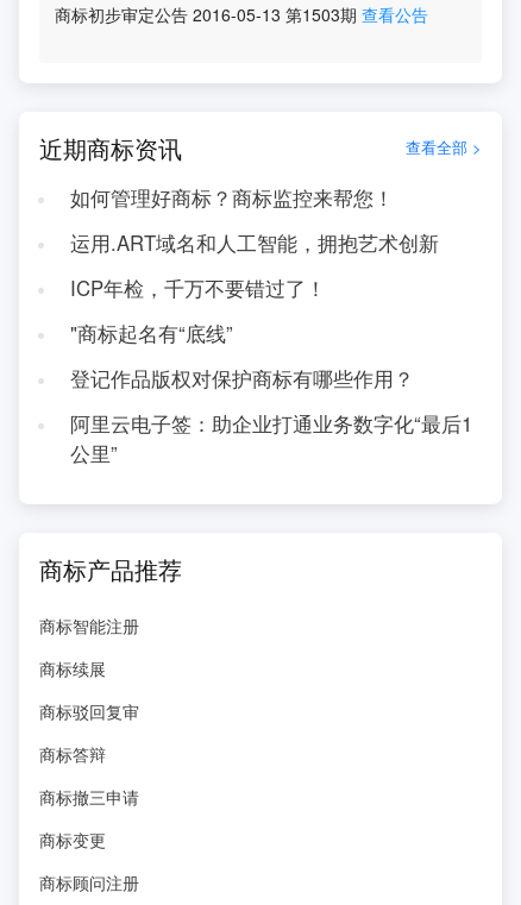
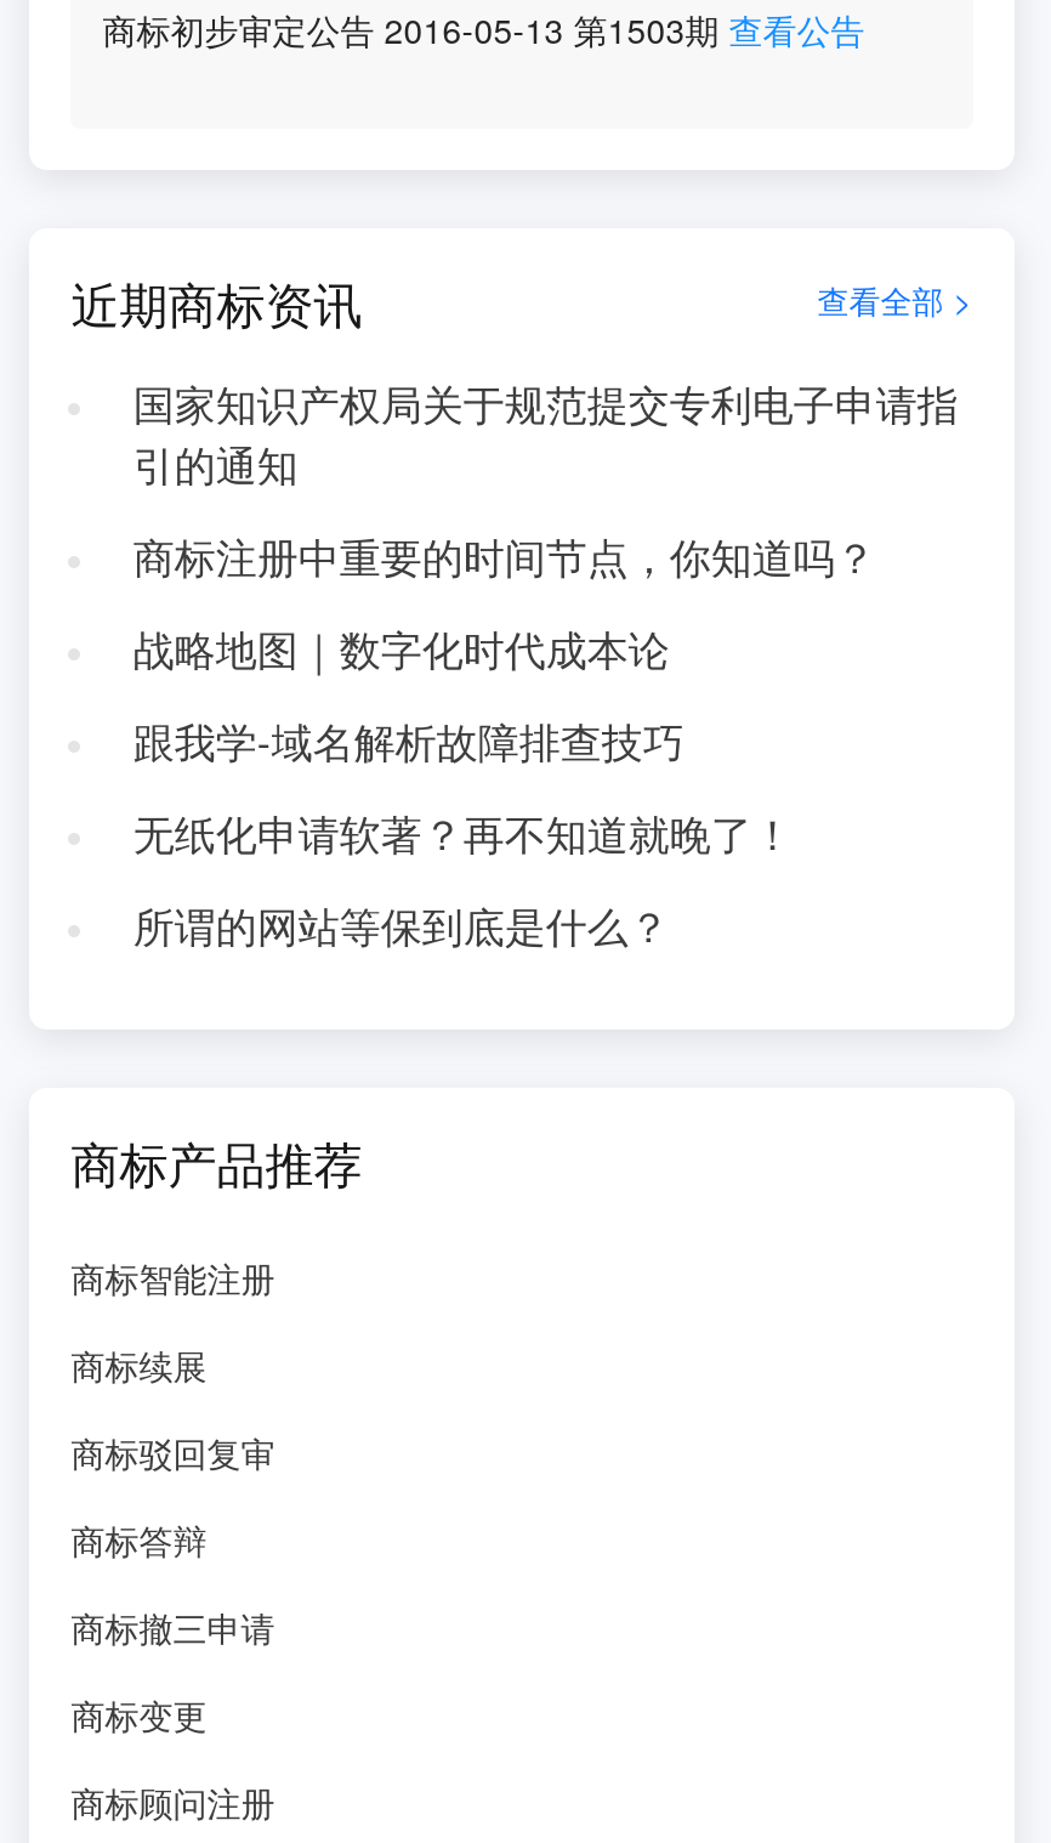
[70,183,393,212] 如何管理好商标？商标监控来帮您！ -> [133,374,958,493] 国家知识产权局关于规范提交专利电子申请指 | 引的通知
[70,228,439,257] 运用.ART域名和人工智能，拥抱艺术创新 -> [133,527,876,585] 商标注册中重要的时间节点，你知道吗？
[70,274,326,302] ICP年检，千万不要错过了！ -> [133,619,669,677] 战略地图｜数字化时代成本论
[70,319,233,347] "商标起名有“底线” -> [133,711,684,770] 跟我学-域名解析故障排查技巧
[70,364,414,392] 登记作品版权对保护商标有哪些作用？ -> [133,803,793,862] 无纸化申请软著？再不知道就晚了！
[70,409,472,467] 阿里云电子签：助企业打通业务数字化“最后1 | 公里” -> [133,896,669,954] 所谓的网站等保到底是什么？

